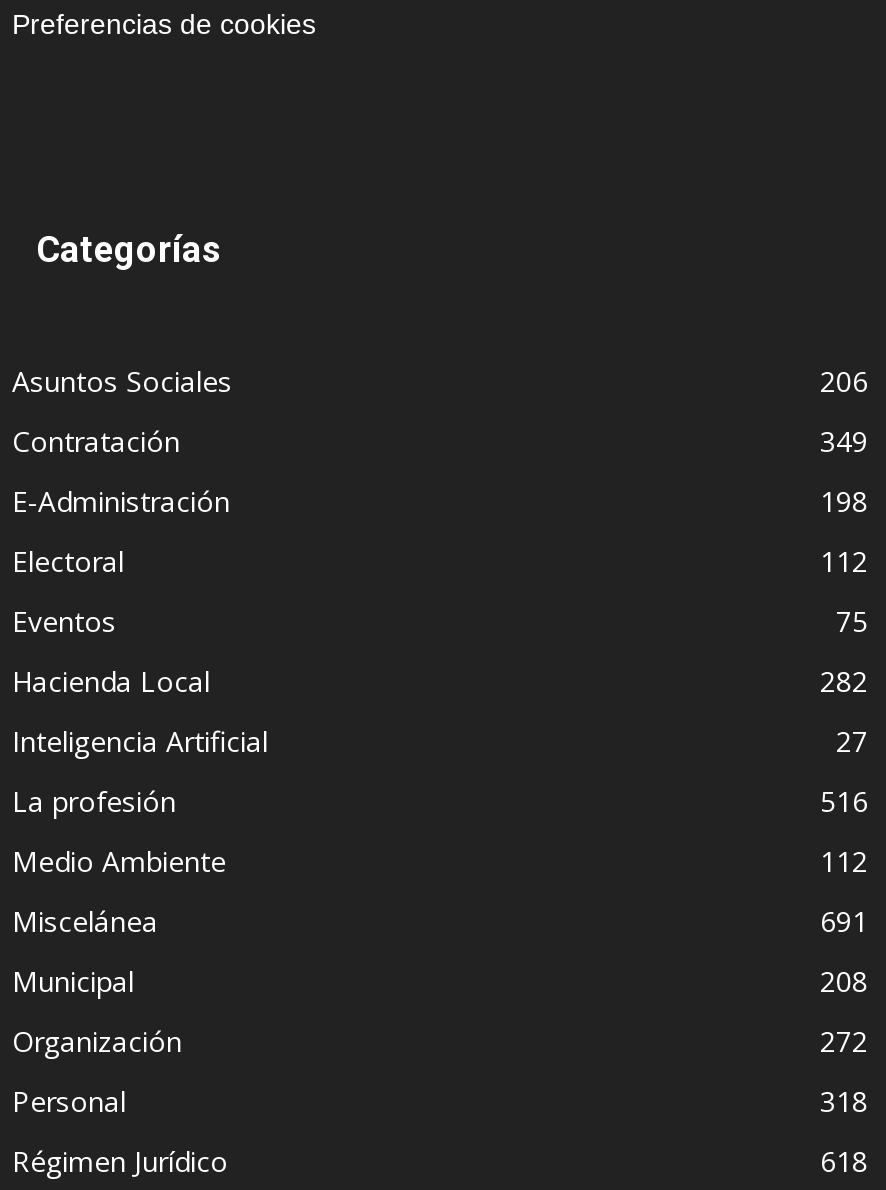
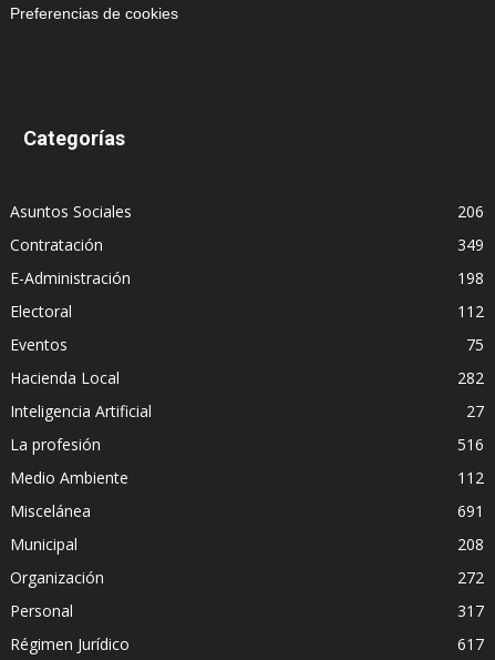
[820,1081,868,1119] 318 -> [457,600,484,621] 317
[820,1141,868,1179] 618 -> [457,633,484,654] 617

